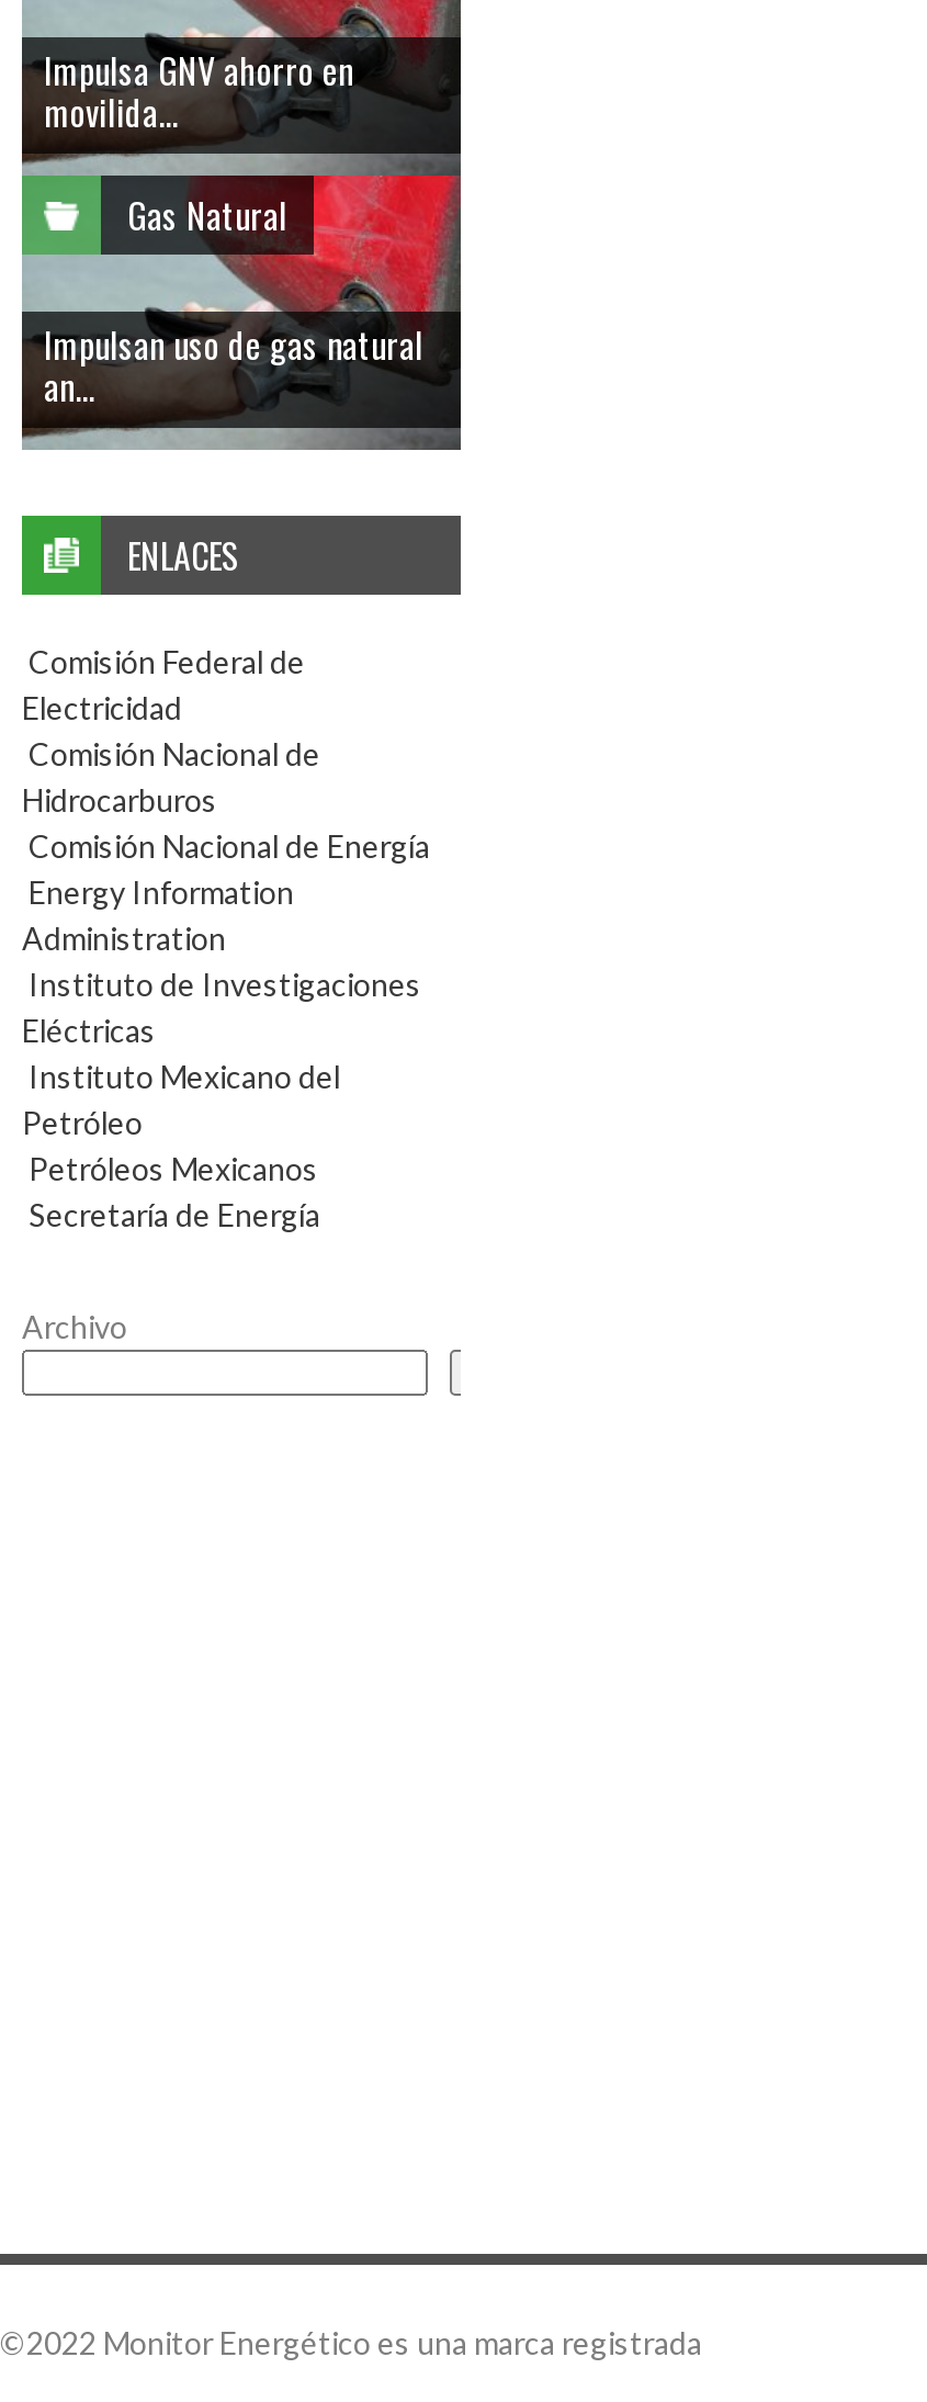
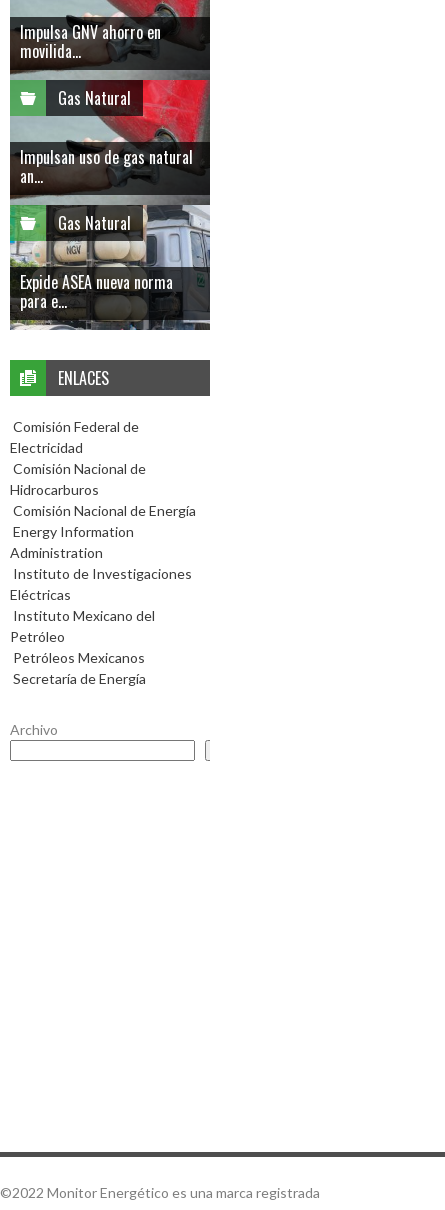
none -> [10,205,210,330] [image] | Gas Natural | Expide ASEA nueva norma | para e...

